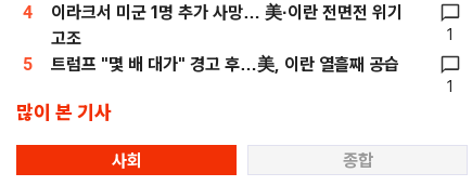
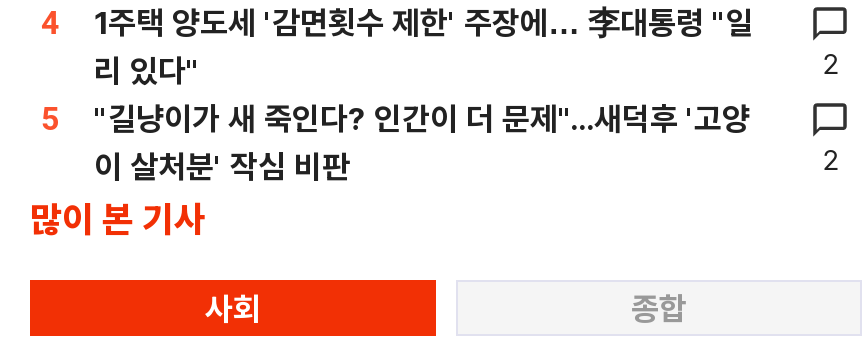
[51,2,453,49] 이라크서 미군 1명 추가 사망… 美·이란 전면전 위기 | 고조 | 1 -> [94,4,838,90] 1주택 양도세 '감면횟수 제한' 주장에… 李대통령 "일 | 리 있다" | 2
[51,54,453,95] 트럼프 "몇 배 대가" 경고 후…美, 이란 열흘째 공습 | 1 -> [94,100,838,186] "길냥이가 새 죽인다? 인간이 더 문제"...새덕후 '고양 | 이 살처분' 작심 비판 | 2

